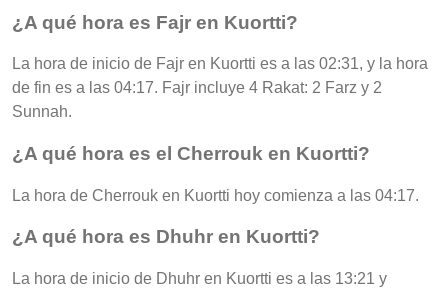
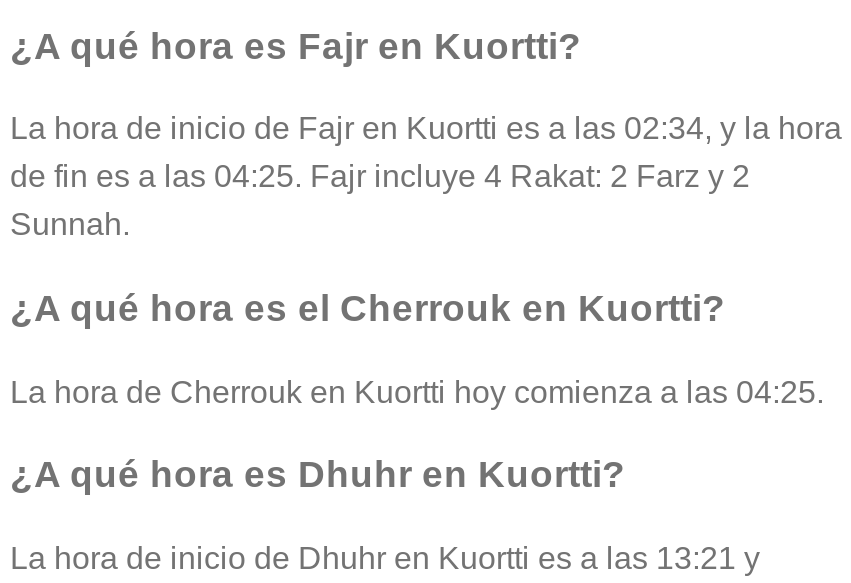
[12,55,428,72] La hora de inicio de Fajr en Kuortti es a las 02:31, y la hora -> [10,111,842,145] La hora de inicio de Fajr en Kuortti es a las 02:34, y la hora
[12,79,382,96] de fin es a las 04:17. Fajr incluye 4 Rakat: 2 Farz y 2 -> [10,159,750,193] de fin es a las 04:25. Fajr incluye 4 Rakat: 2 Farz y 2
[12,187,419,204] La hora de Cherrouk en Kuortti hoy comienza a las 04:17. -> [10,374,824,408] La hora de Cherrouk en Kuortti hoy comienza a las 04:25.

